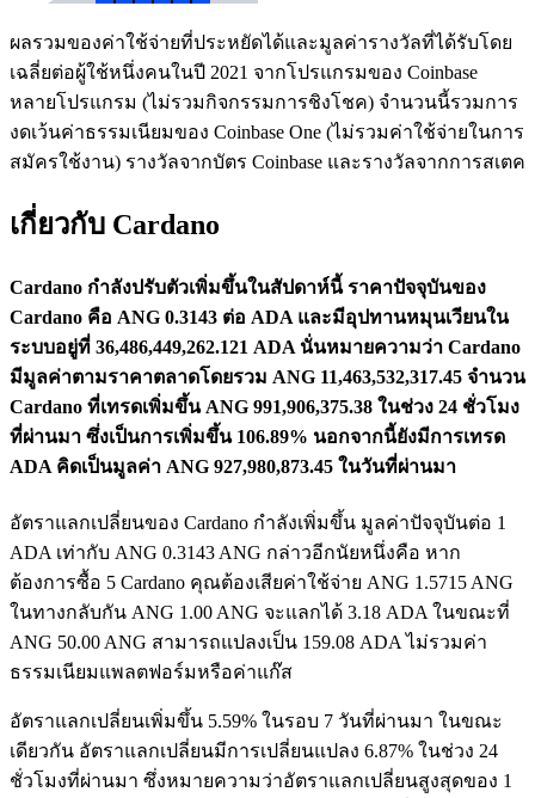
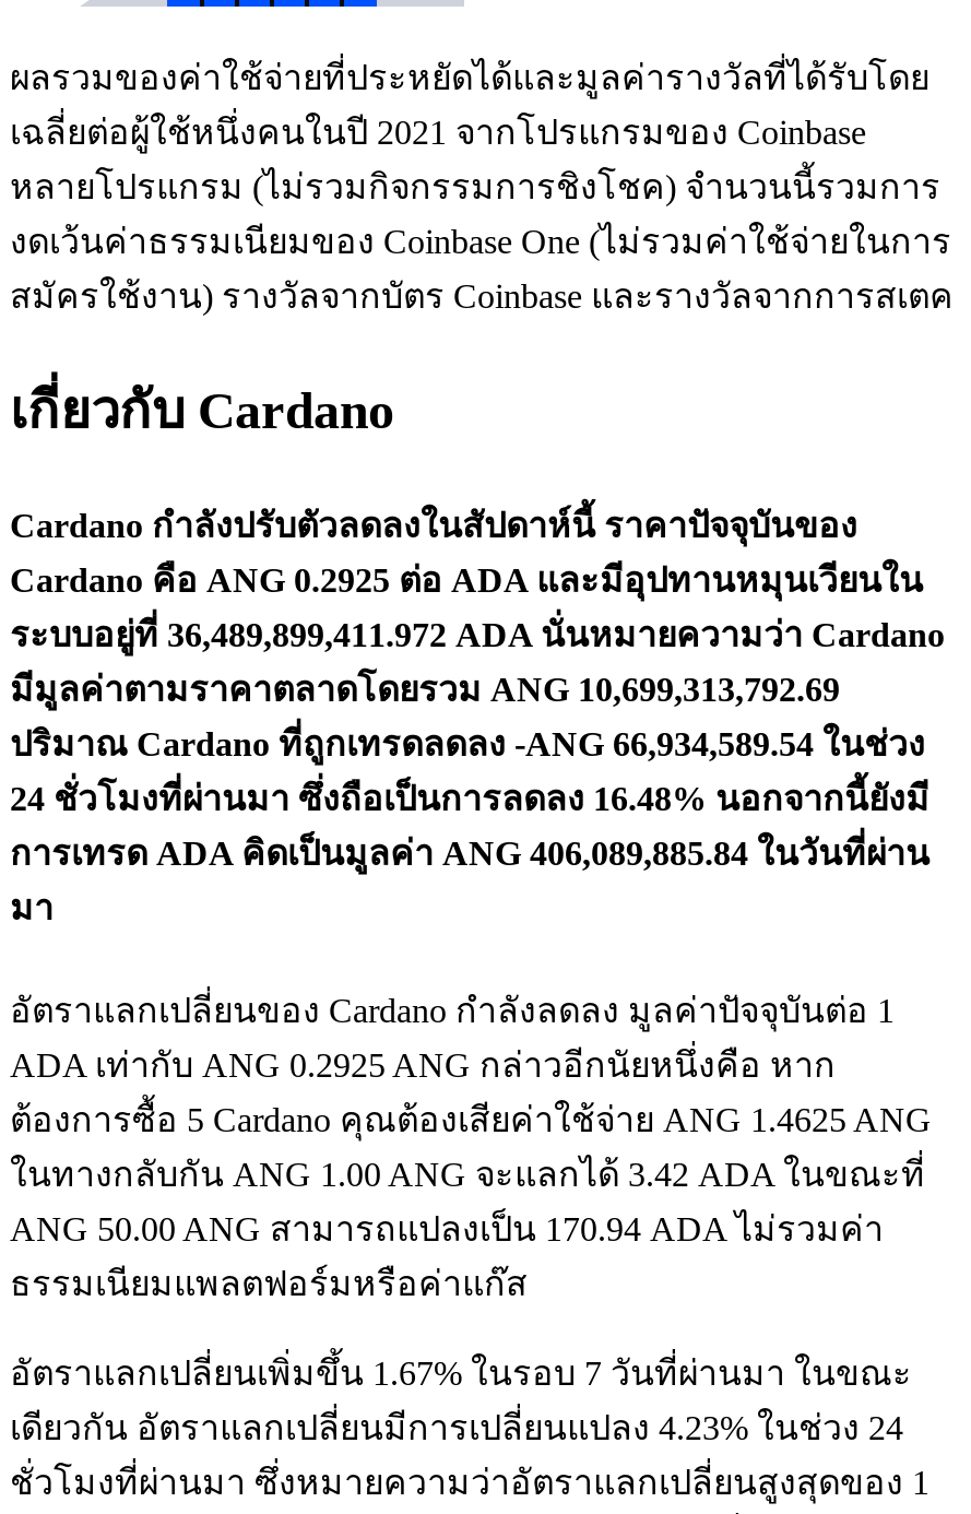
[10,278,525,652] Cardano กำลังปรับตัวเพิ่มขึ้นในสัปดาห์นี้ ราคาปัจจุบันของ | Cardano คือ ANG 0.3143 ต่อ ADA และมีอุปทานหมุนเวียนใน | ระบบอยู่ที่ 36,486,449,262.121 ADA นั่นหมายความว่า Cardano | มีมูลค่าตามราคาตลาดโดยรวม ANG 11,463,532,317.45 จำนวน | Cardano ที่เทรดเพิ่มขึ้น ANG 991,906,375.38 ในช่วง 24 ชั่วโมง | ที่ผ่านมา ซึ่งเป็นการเพิ่มขึ้น 106.89% นอกจากนี้ยังมีการเทรด | ADA คิดเป็นมูลค่า ANG 927,980,873.45 ในวันที่ผ่านมา | อัตราแลกเปลี่ยนของ Cardano กำลังเพิ่มขึ้น มูลค่าปัจจุบันต่อ 1 | ADA เท่ากับ ANG 0.3143 ANG กล่าวอีกนัยหนึ่งคือ หาก | ต้องการซื้อ 5 Cardano คุณต้องเสียค่าใช้จ่าย ANG 1.5715 ANG | ในทางกลับกัน ANG 1.00 ANG จะแลกได้ 3.18 ADA ในขณะที่ | ANG 50.00 ANG สามารถแปลงเป็น 159.08 ADA ไม่รวมค่า -> [10,508,945,1247] Cardano กำลังปรับตัวลดลงในสัปดาห์นี้ ราคาปัจจุบันของ | Cardano คือ ANG 0.2925 ต่อ ADA และมีอุปทานหมุนเวียนใน | ระบบอยู่ที่ 36,489,899,411.972 ADA นั่นหมายความว่า Cardano | มีมูลค่าตามราคาตลาดโดยรวม ANG 10,699,313,792.69 | ปริมาณ Cardano ที่ถูกเทรดลดลง -ANG 66,934,589.54 ในช่วง | 24 ชั่วโมงที่ผ่านมา ซึ่งถือเป็นการลดลง 16.48% นอกจากนี้ยังมี | การเทรด ADA คิดเป็นมูลค่า ANG 406,089,885.84 ในวันที่ผ่าน | มา | อัตราแลกเปลี่ยนของ Cardano กำลังลดลง มูลค่าปัจจุบันต่อ 1 | ADA เท่ากับ ANG 0.2925 ANG กล่าวอีกนัยหนึ่งคือ หาก | ต้องการซื้อ 5 Cardano คุณต้องเสียค่าใช้จ่าย ANG 1.4625 ANG | ในทางกลับกัน ANG 1.00 ANG จะแลกได้ 3.42 ADA ในขณะที่ | ANG 50.00 ANG สามารถแปลงเป็น 170.94 ADA ไม่รวมค่า
[10,710,503,731] อัตราแลกเปลี่ยนเพิ่มขึ้น 5.59% ในรอบ 7 วันที่ผ่านมา ในขณะ -> [10,1354,912,1391] อัตราแลกเปลี่ยนเพิ่มขึ้น 1.67% ในรอบ 7 วันที่ผ่านมา ในขณะ
[10,740,498,761] เดียวกัน อัตราแลกเปลี่ยนมีการเปลี่ยนแปลง 6.87% ในช่วง 24 -> [10,1408,903,1446] เดียวกัน อัตราแลกเปลี่ยนมีการเปลี่ยนแปลง 4.23% ในช่วง 24

